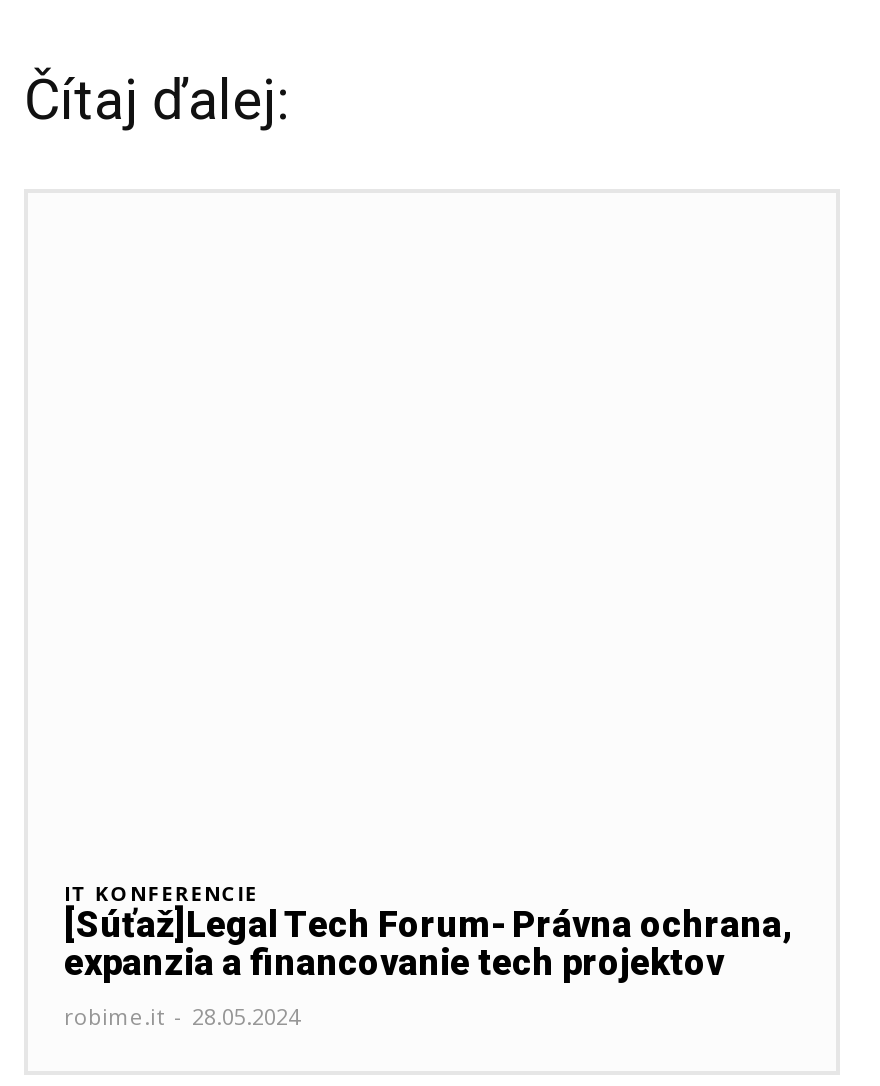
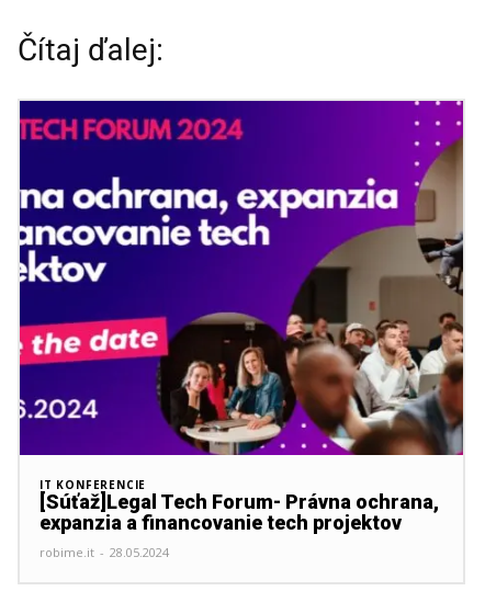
none -> [19,100,464,456] [image]

